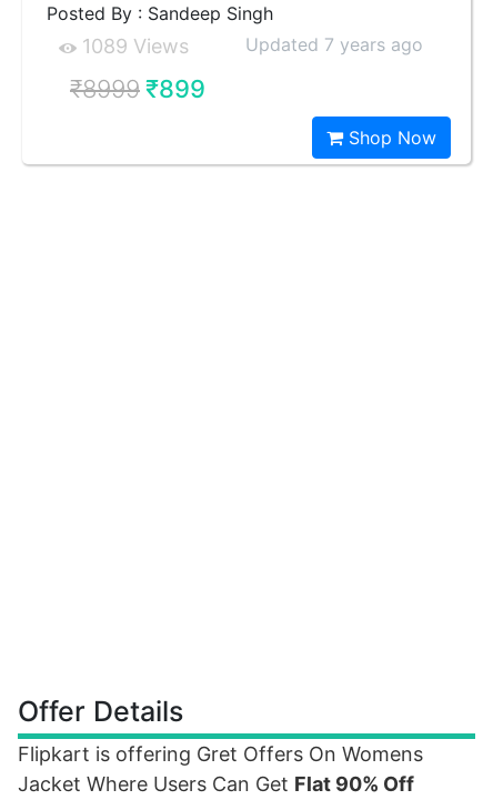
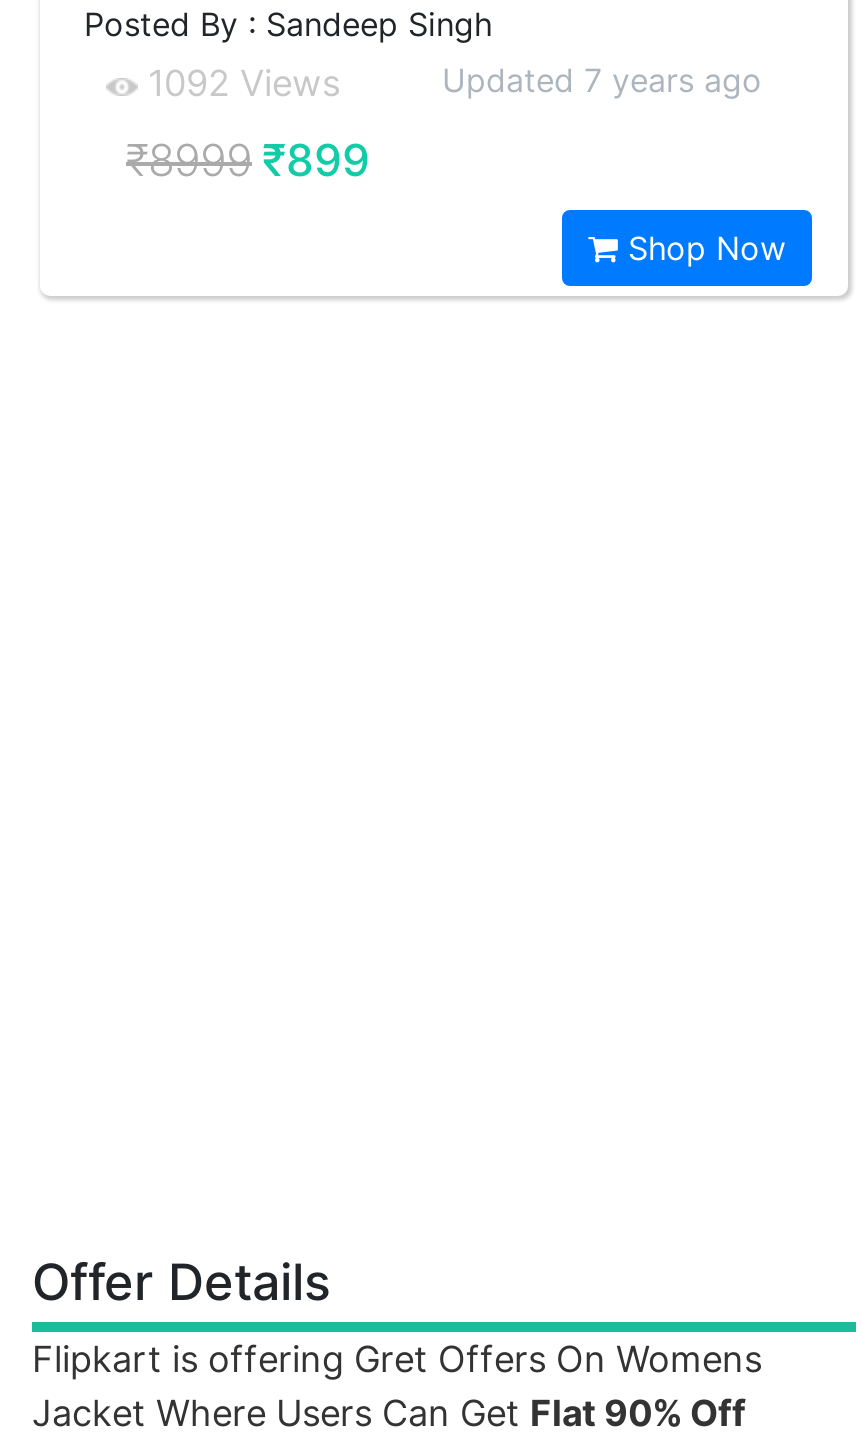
[77,34,189,58] 1089 Views -> [138,62,340,104] 1092 Views

